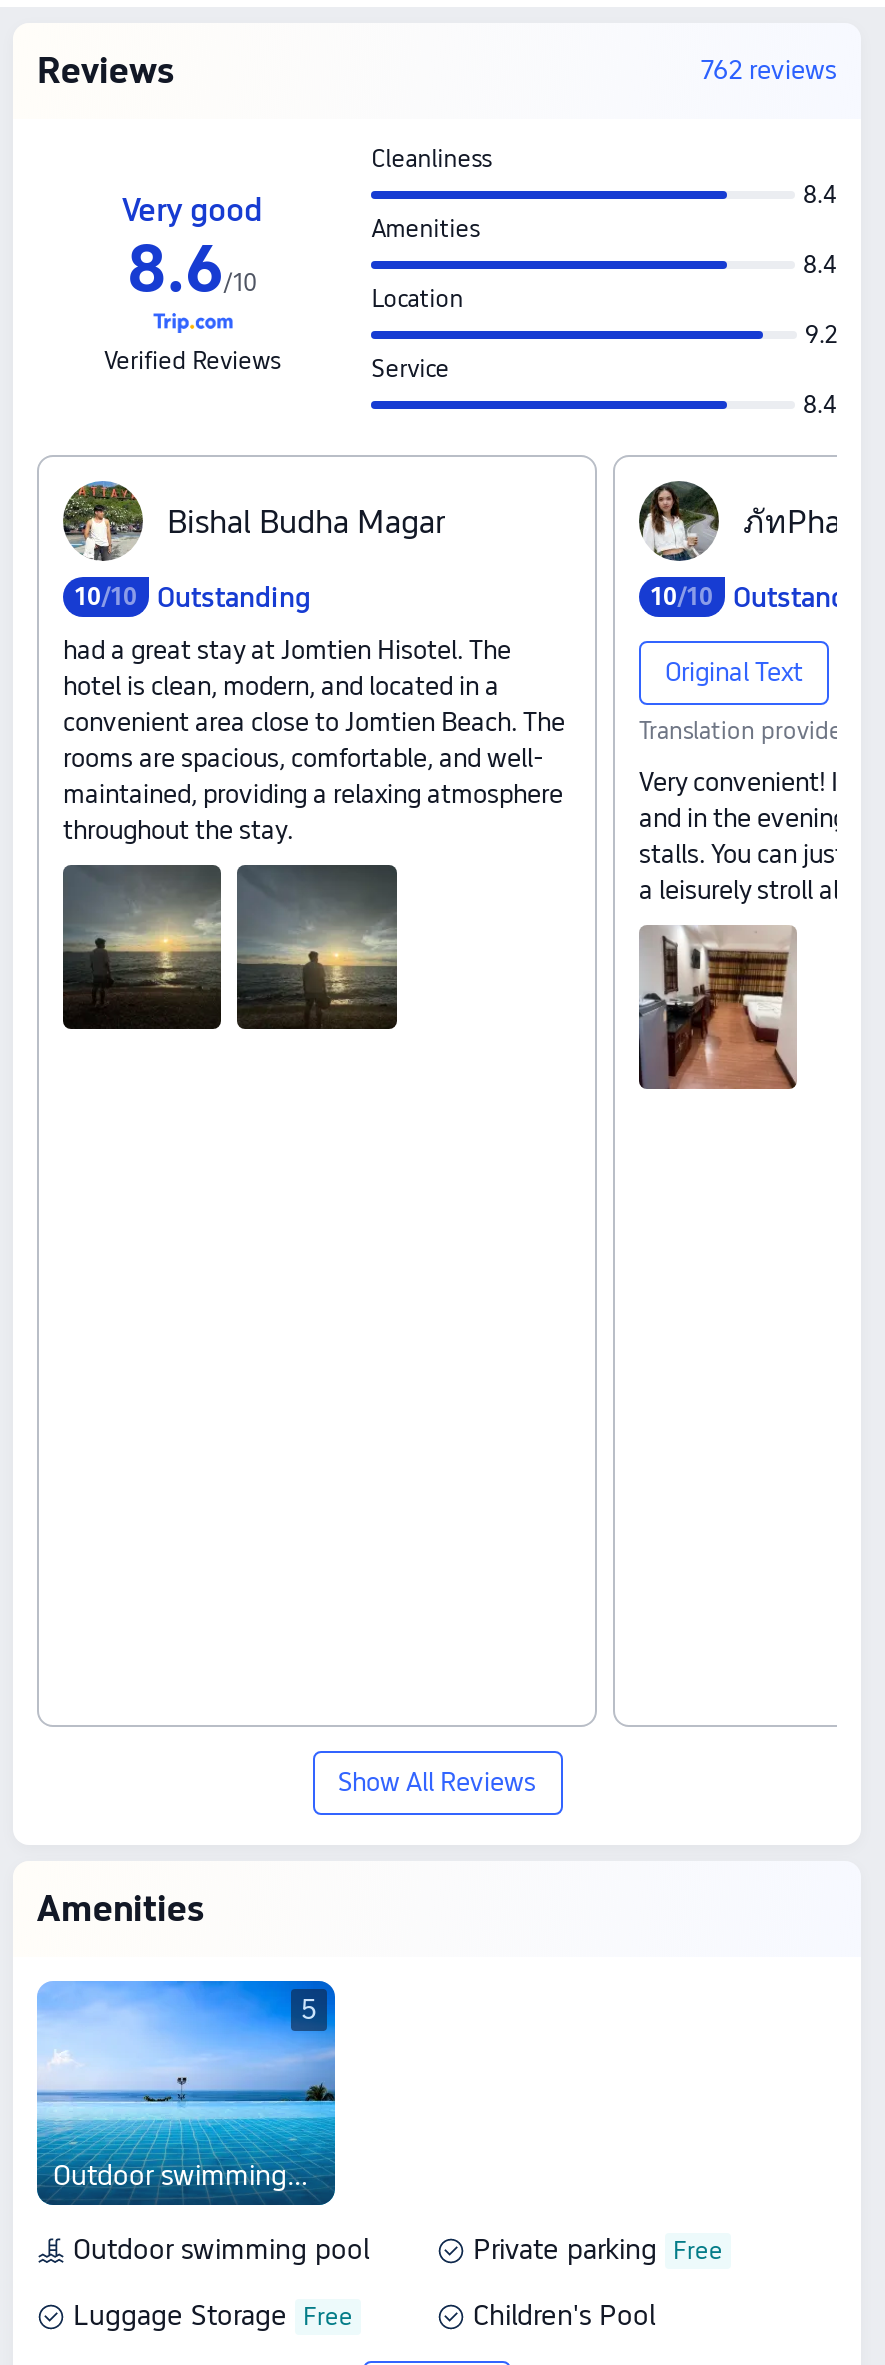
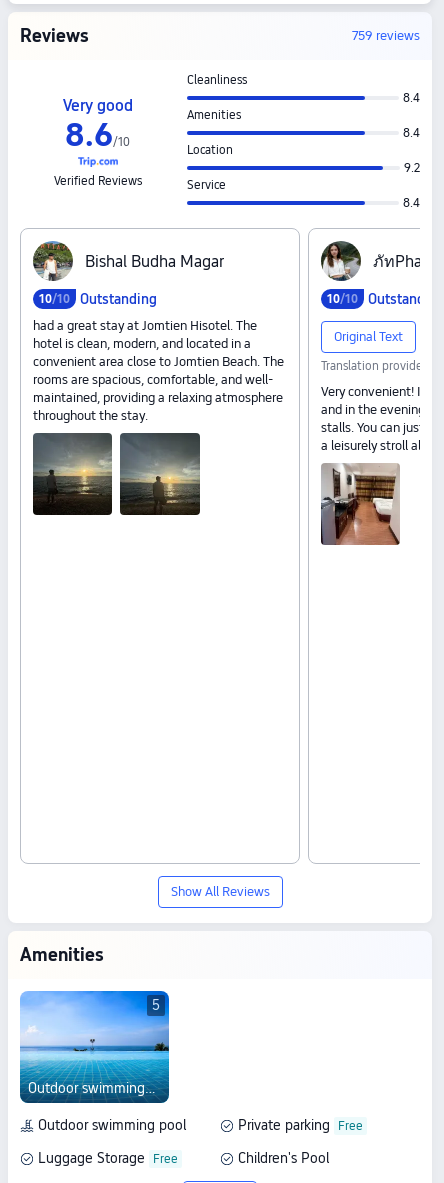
[701,55,837,85] 762 reviews -> [352,28,420,43] 759 reviews

